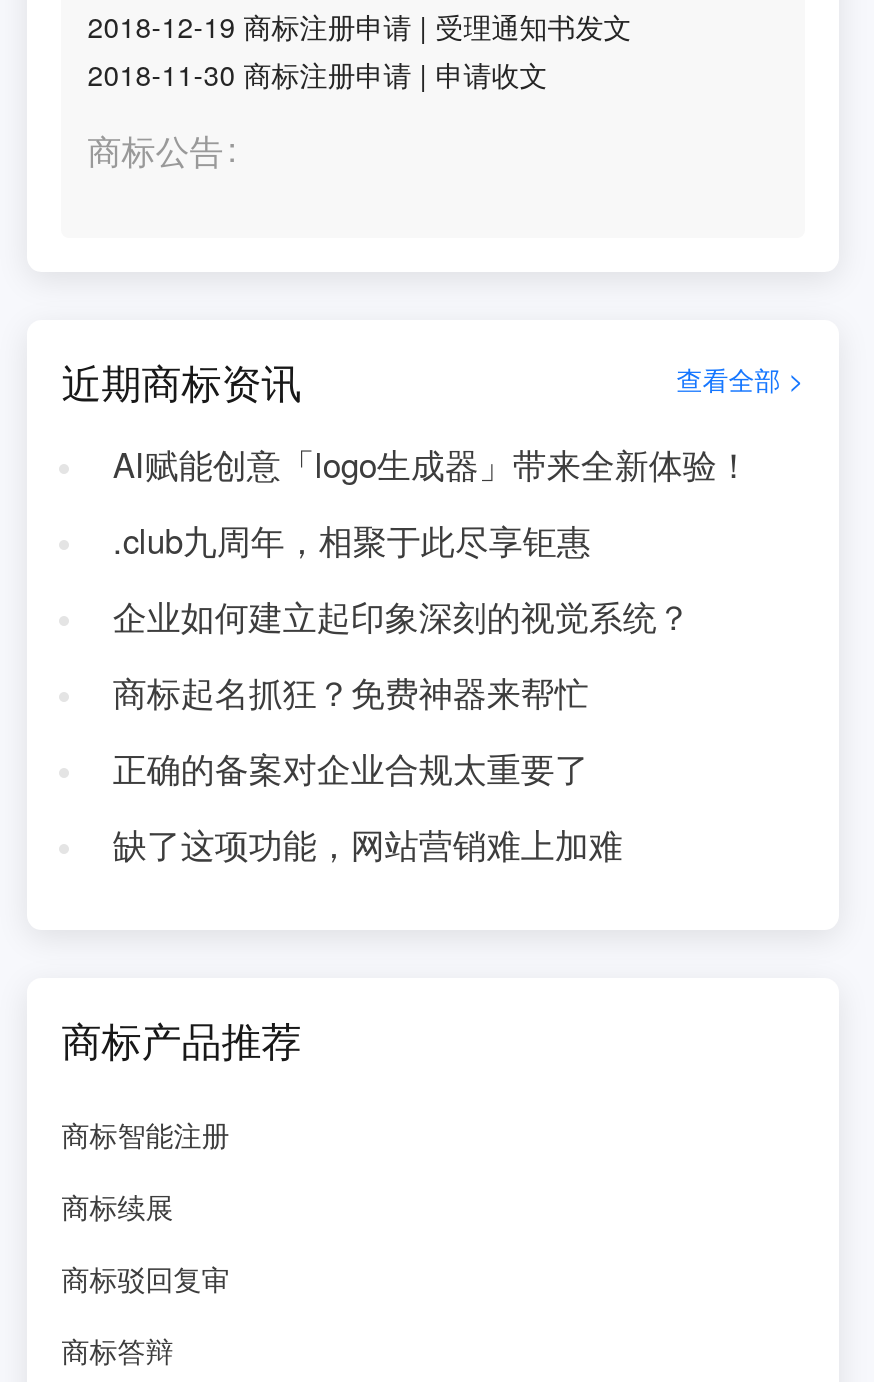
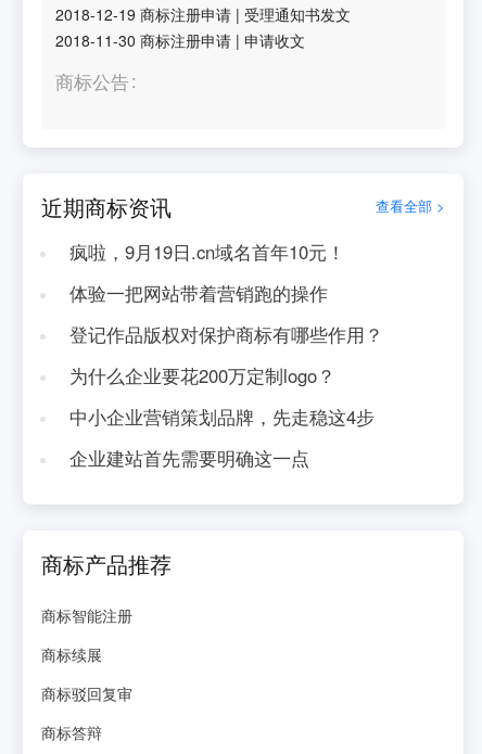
[113,440,751,488] AI赋能创意「logo生成器」带来全新体验！ -> [69,239,345,265] 疯啦，9月19日.cn域名首年10元！
[113,516,591,564] .club九周年，相聚于此尽享钜惠 -> [69,280,328,306] 体验一把网站带着营销跑的操作
[113,592,691,640] 企业如何建立起印象深刻的视觉系统？ -> [69,321,383,347] 登记作品版权对保护商标有哪些作用？
[113,668,589,716] 商标起名抓狂？免费神器来帮忙 -> [69,362,335,388] 为什么企业要花200万定制logo？
[113,744,589,792] 正确的备案对企业合规太重要了 -> [69,403,374,430] 中小企业营销策划品牌，先走稳这4步
[113,820,623,868] 缺了这项功能，网站营销难上加难 -> [69,445,309,471] 企业建站首先需要明确这一点

